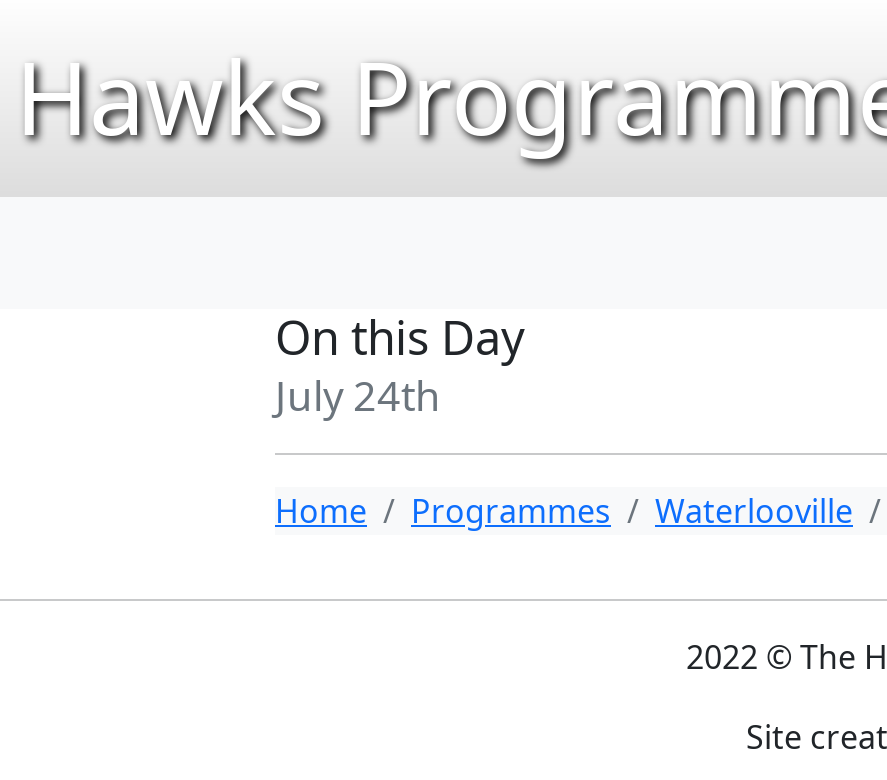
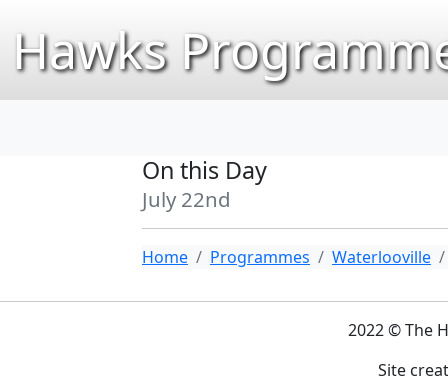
[275,367,441,423] July 24th -> [142,185,231,213] July 22nd

